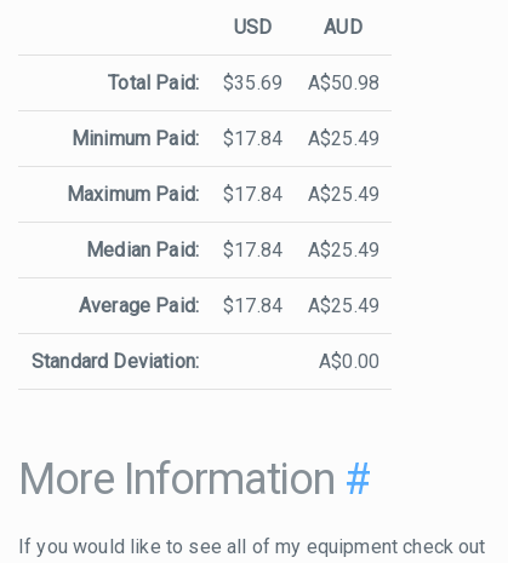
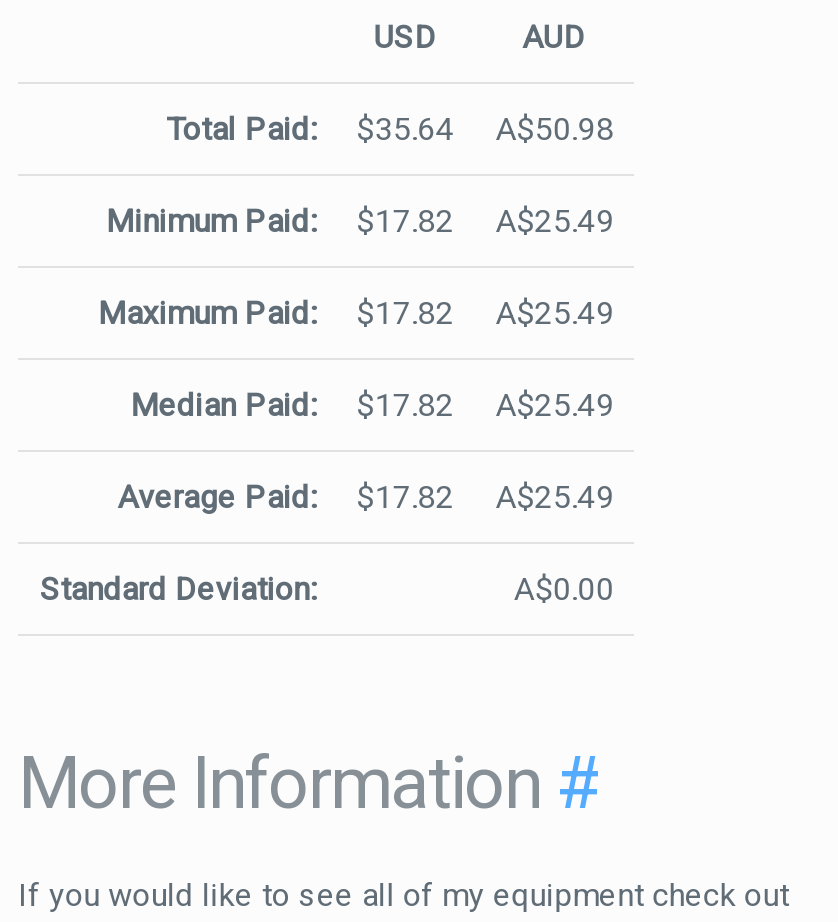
[108,71,379,94] Total Paid: $35.69 A$50.98 -> [166,110,614,148] Total Paid: $35.64 A$50.98
[71,127,379,150] Minimum Paid: $17.84 A$25.49 -> [106,202,614,240] Minimum Paid: $17.82 A$25.49
[67,183,379,206] Maximum Paid: $17.84 A$25.49 -> [98,294,614,332] Maximum Paid: $17.82 A$25.49
[86,239,379,262] Median Paid: $17.84 A$25.49 -> [130,386,614,424] Median Paid: $17.82 A$25.49
[79,294,379,317] Average Paid: $17.84 A$25.49 -> [118,478,614,516] Average Paid: $17.82 A$25.49

